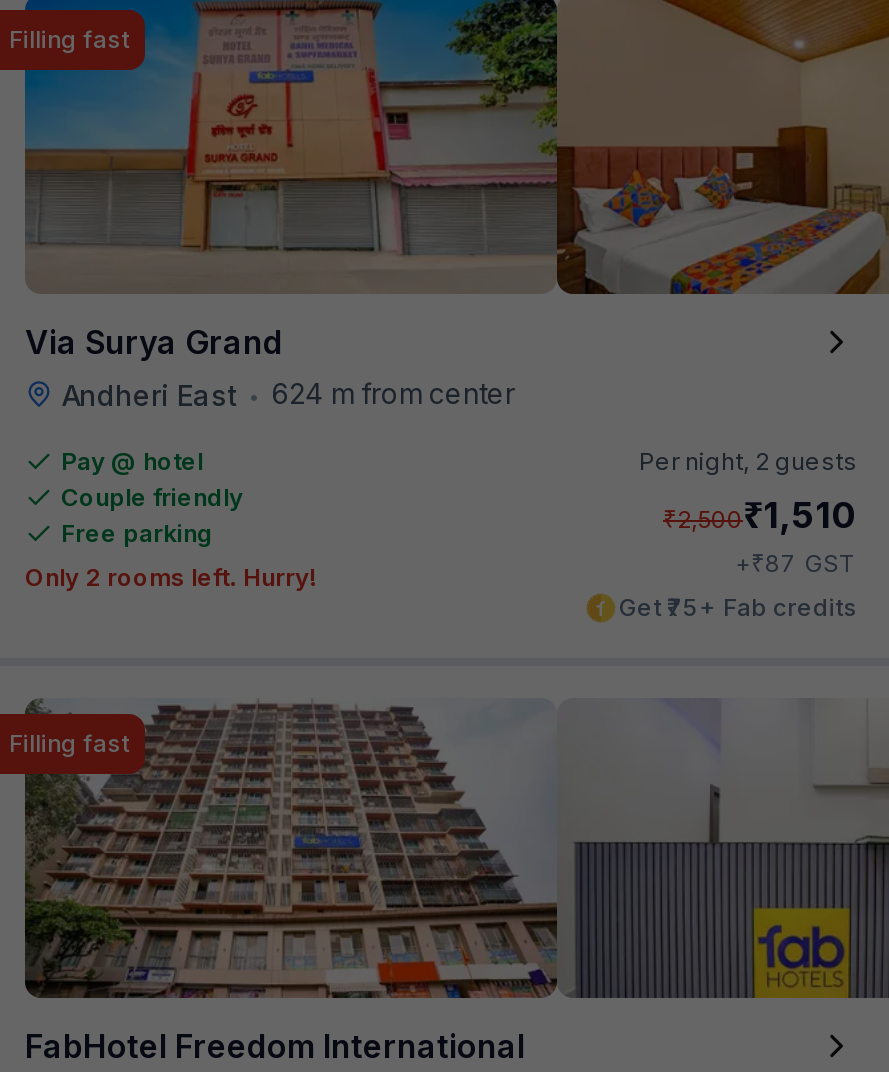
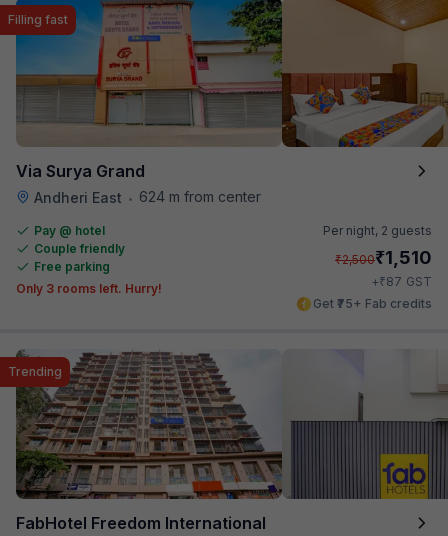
[25,561,317,591] Only 2 rooms left. Hurry! -> [16,280,162,295] Only 3 rooms left. Hurry!
[9,727,129,757] Filling fast -> [8,363,62,378] Trending

